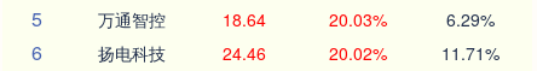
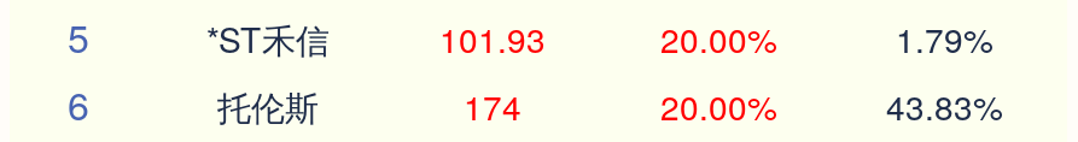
[98,8,495,32] 万通智控 | 18.64 | 20.03% | 6.29% -> [206,15,992,64] *ST禾信 | 101.93 | 20.00% | 1.79%
[98,41,500,65] 扬电科技 | 24.46 | 20.02% | 11.71% -> [217,83,1002,131] 托伦斯 | 174 | 20.00% | 43.83%

